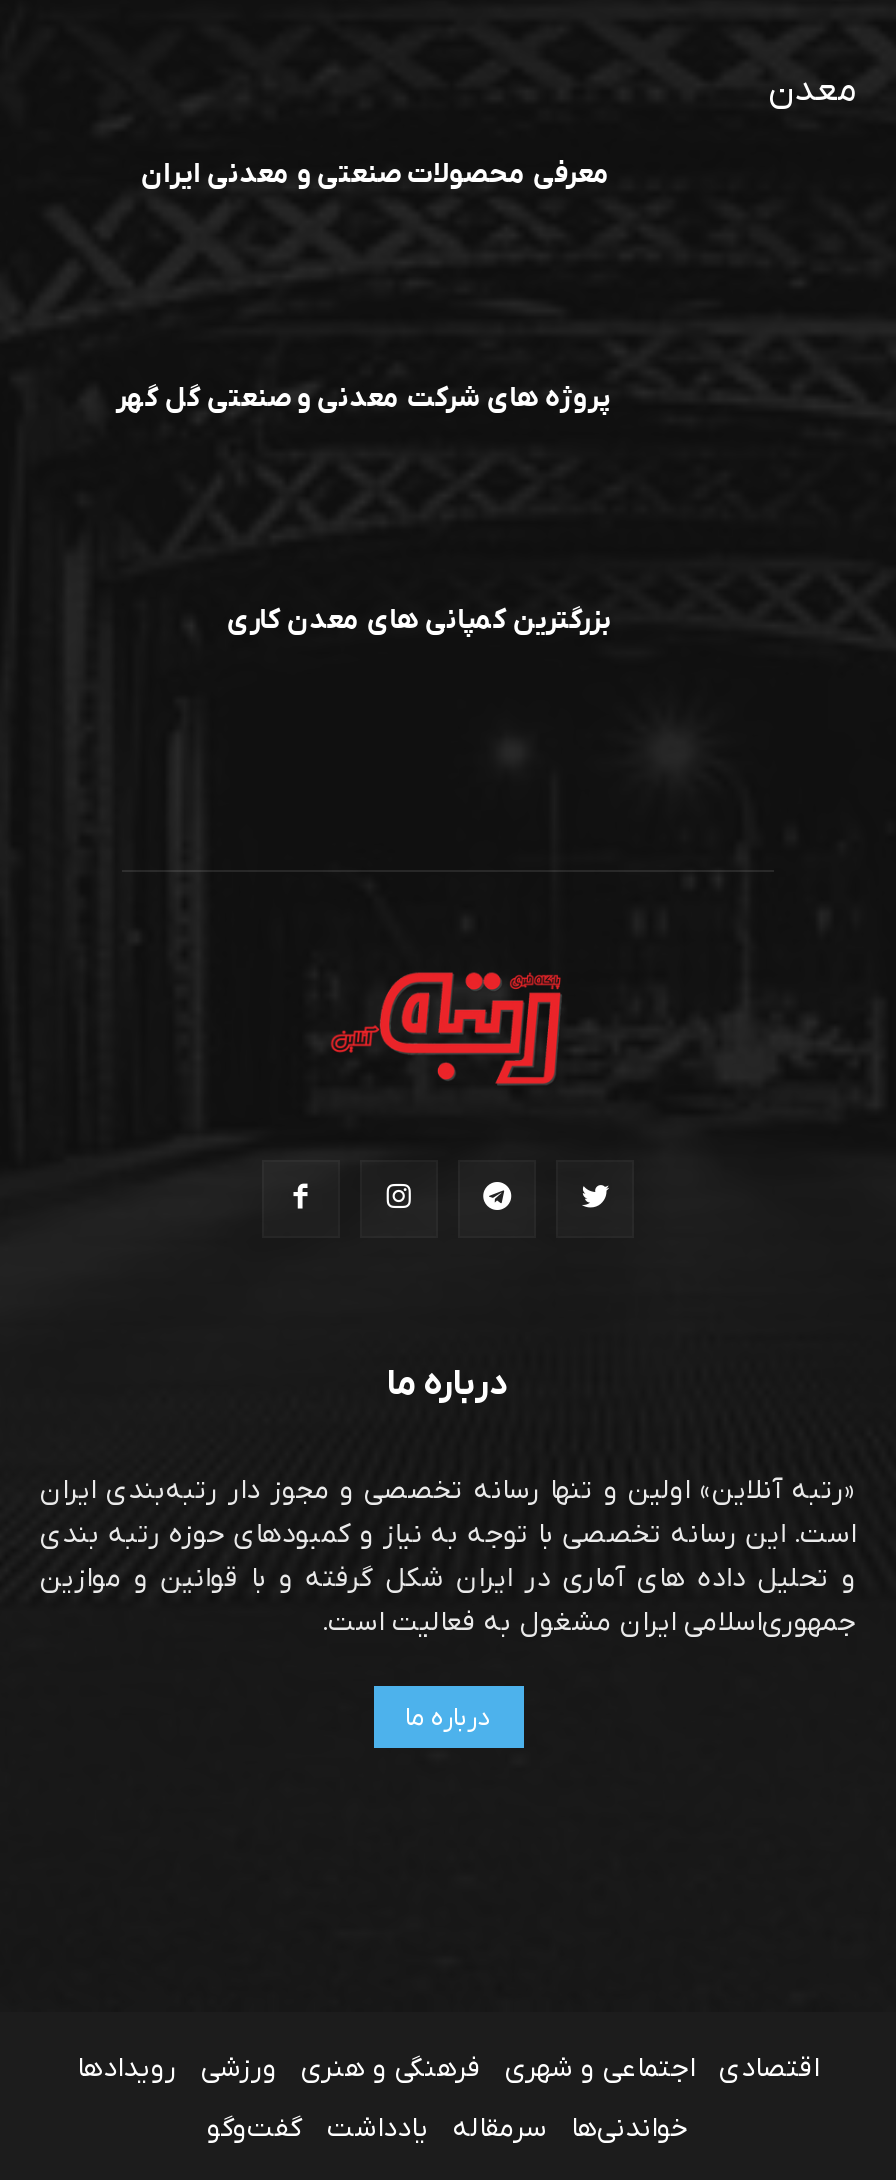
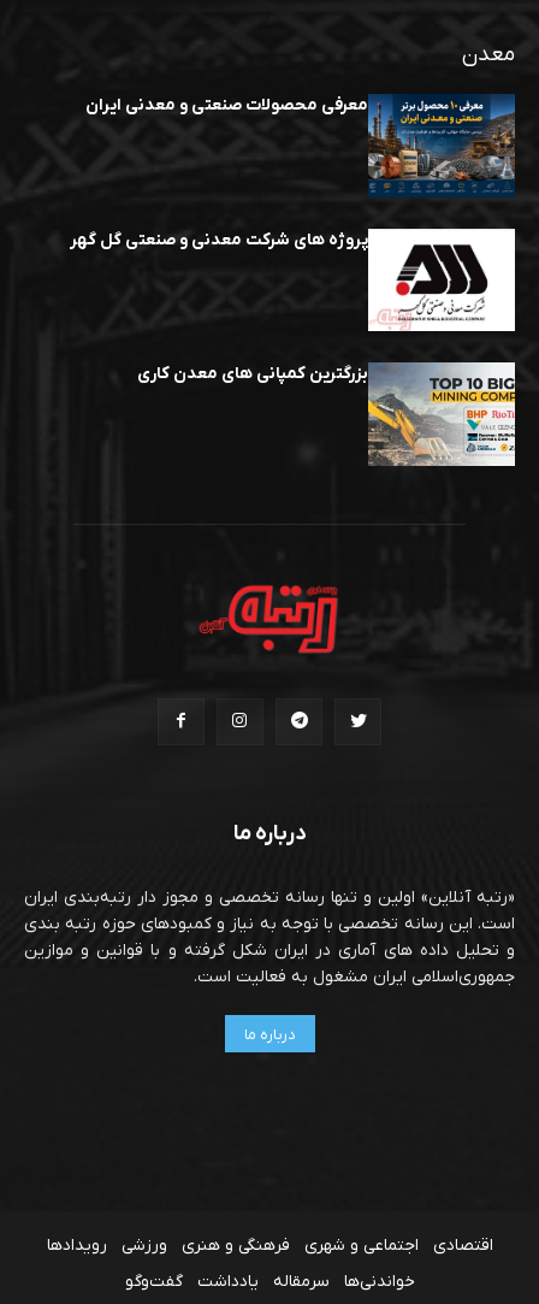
none -> [367,94,516,197] [image]
none -> [367,228,516,332] [image]
none -> [367,361,516,467] [image]

